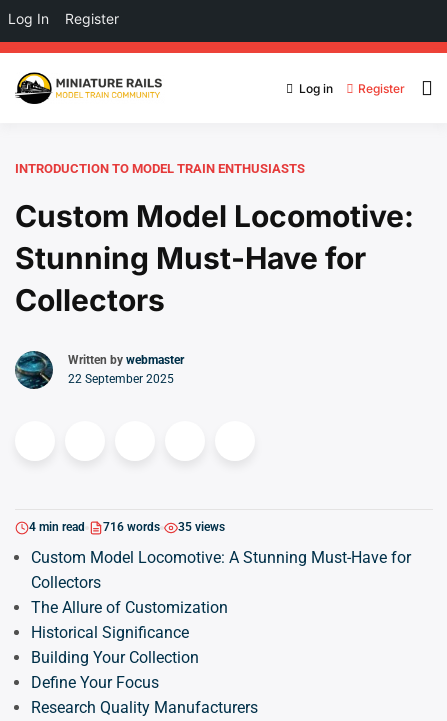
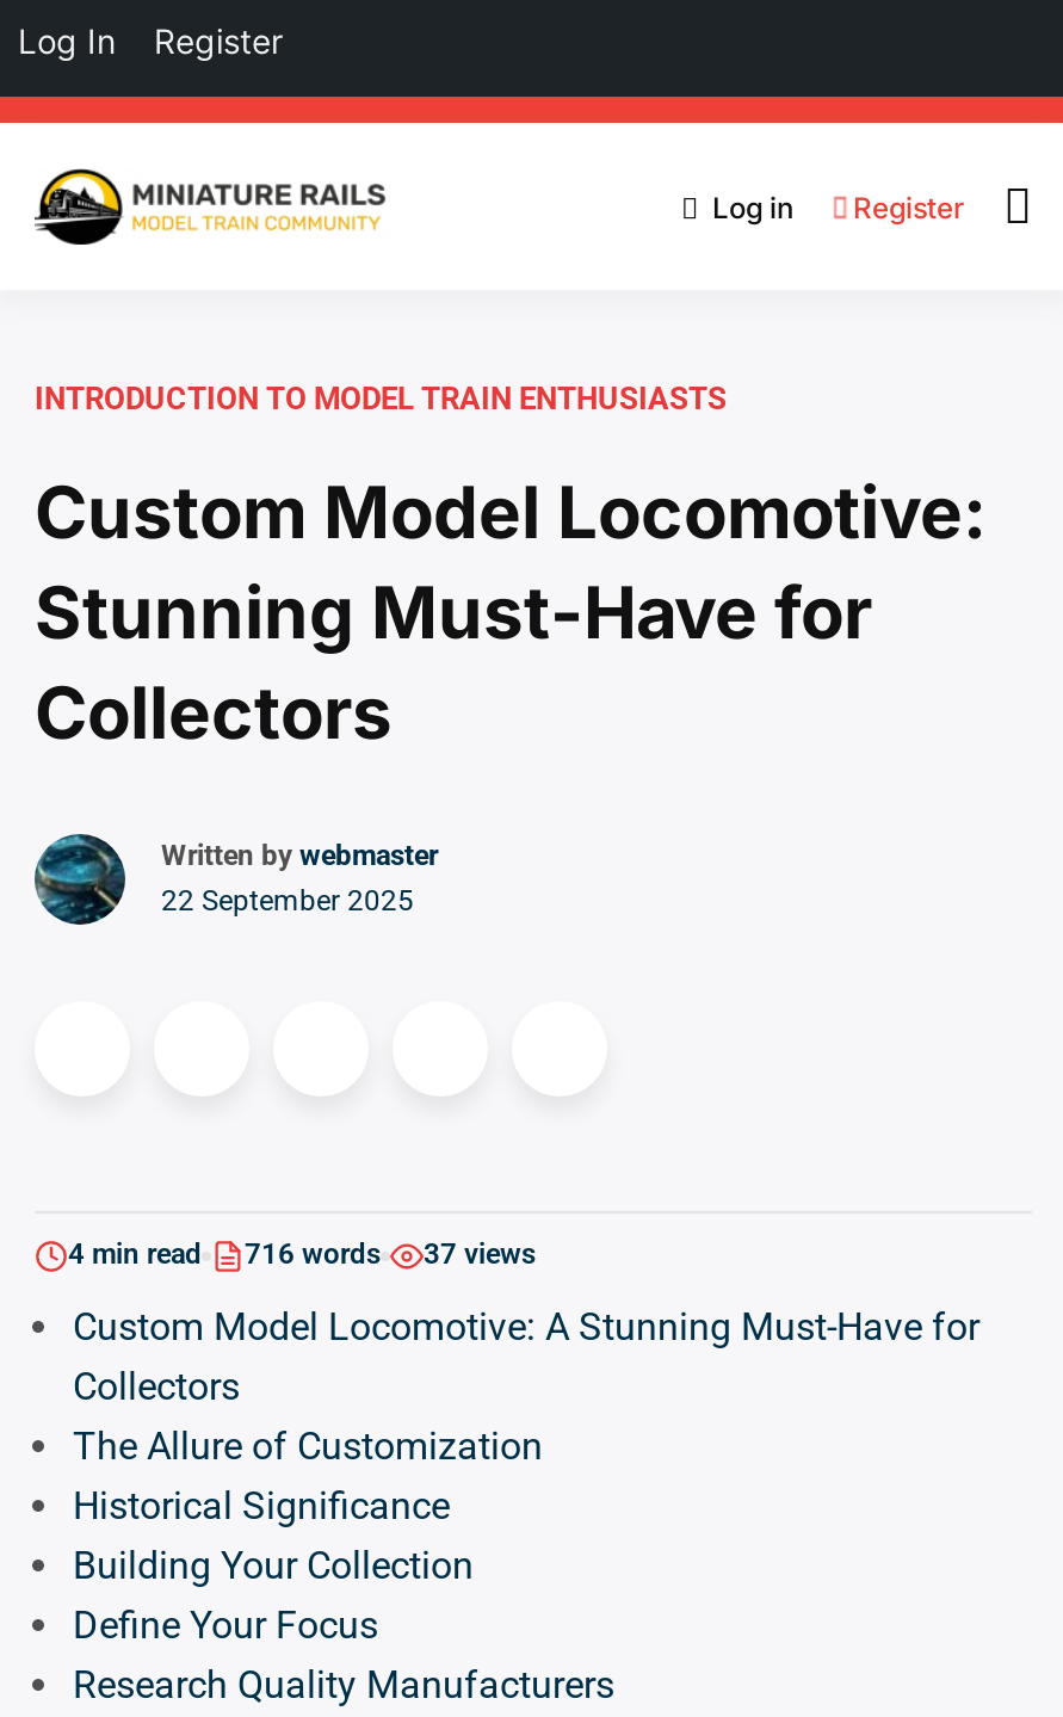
[29,520,225,534] 4 min read 716 words 35 views -> [68,1237,536,1271] 4 min read 716 words 37 views

